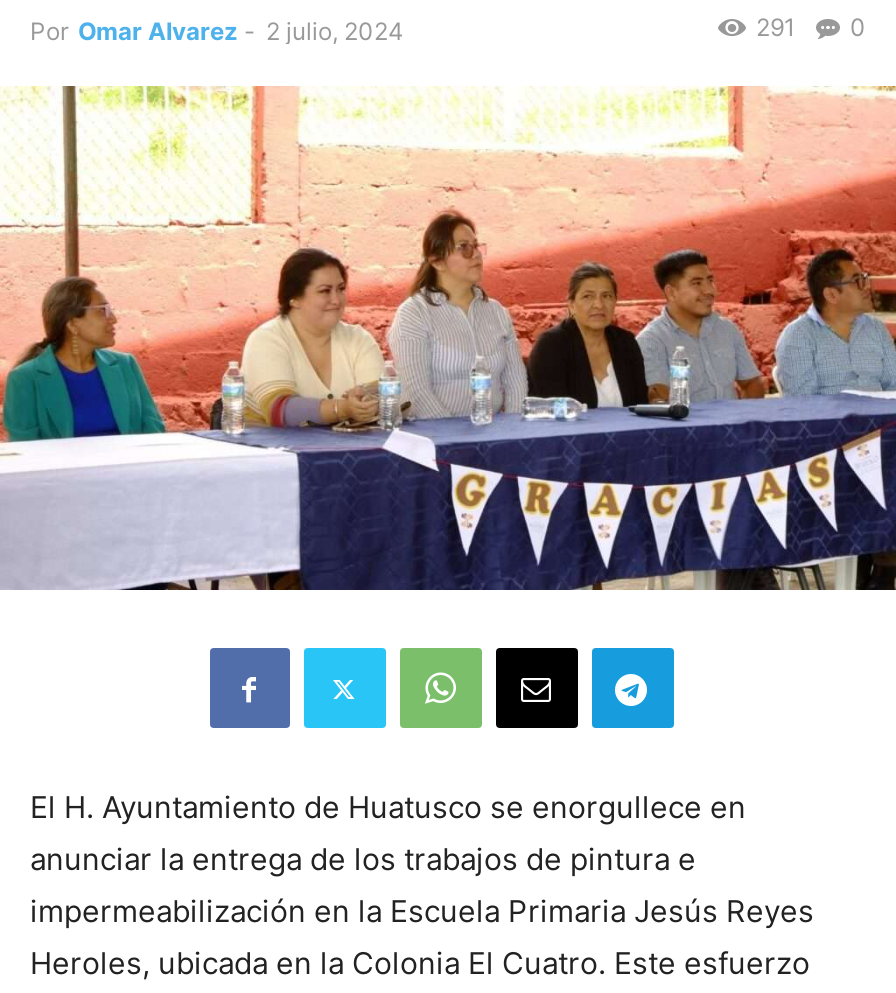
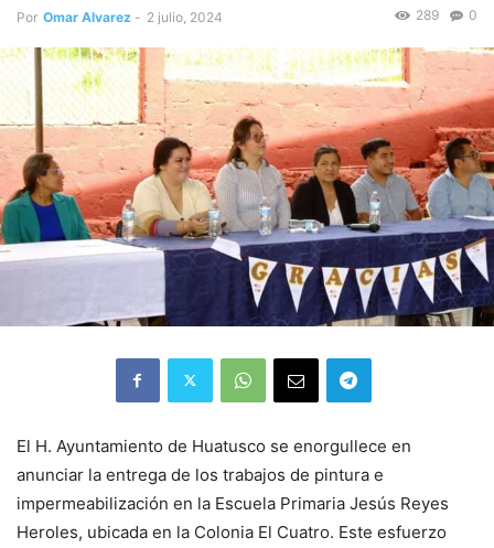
[756,12,866,42] 291 0 -> [416,7,477,23] 289 0

